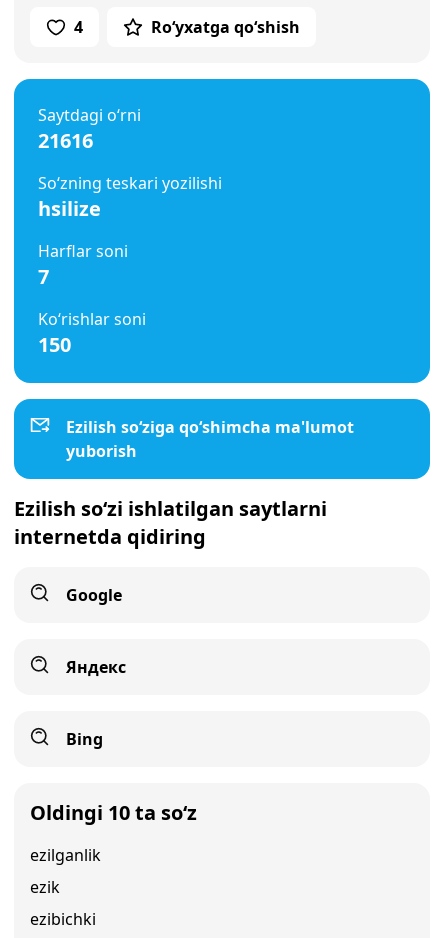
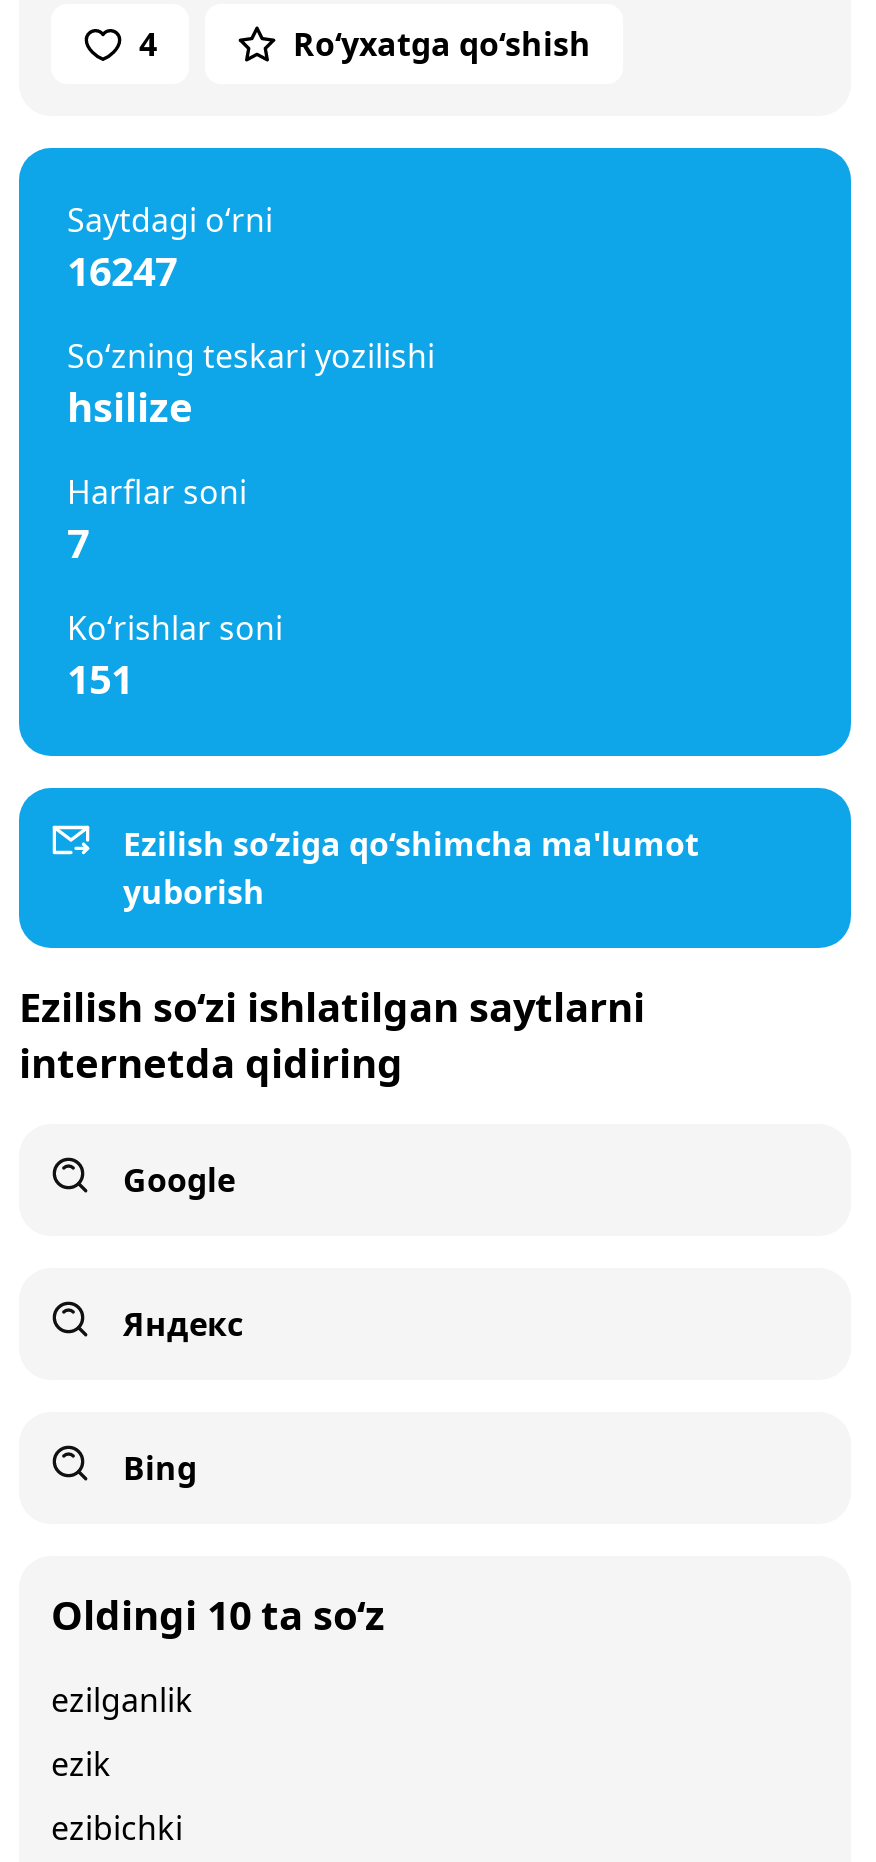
[38,127,93,154] 21616 -> [67,244,177,298] 16247
[38,331,71,358] 150 -> [67,652,133,706] 151

